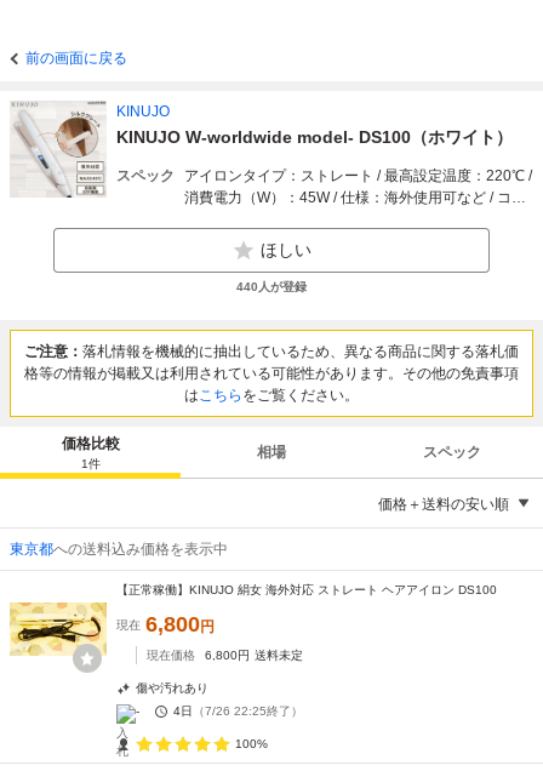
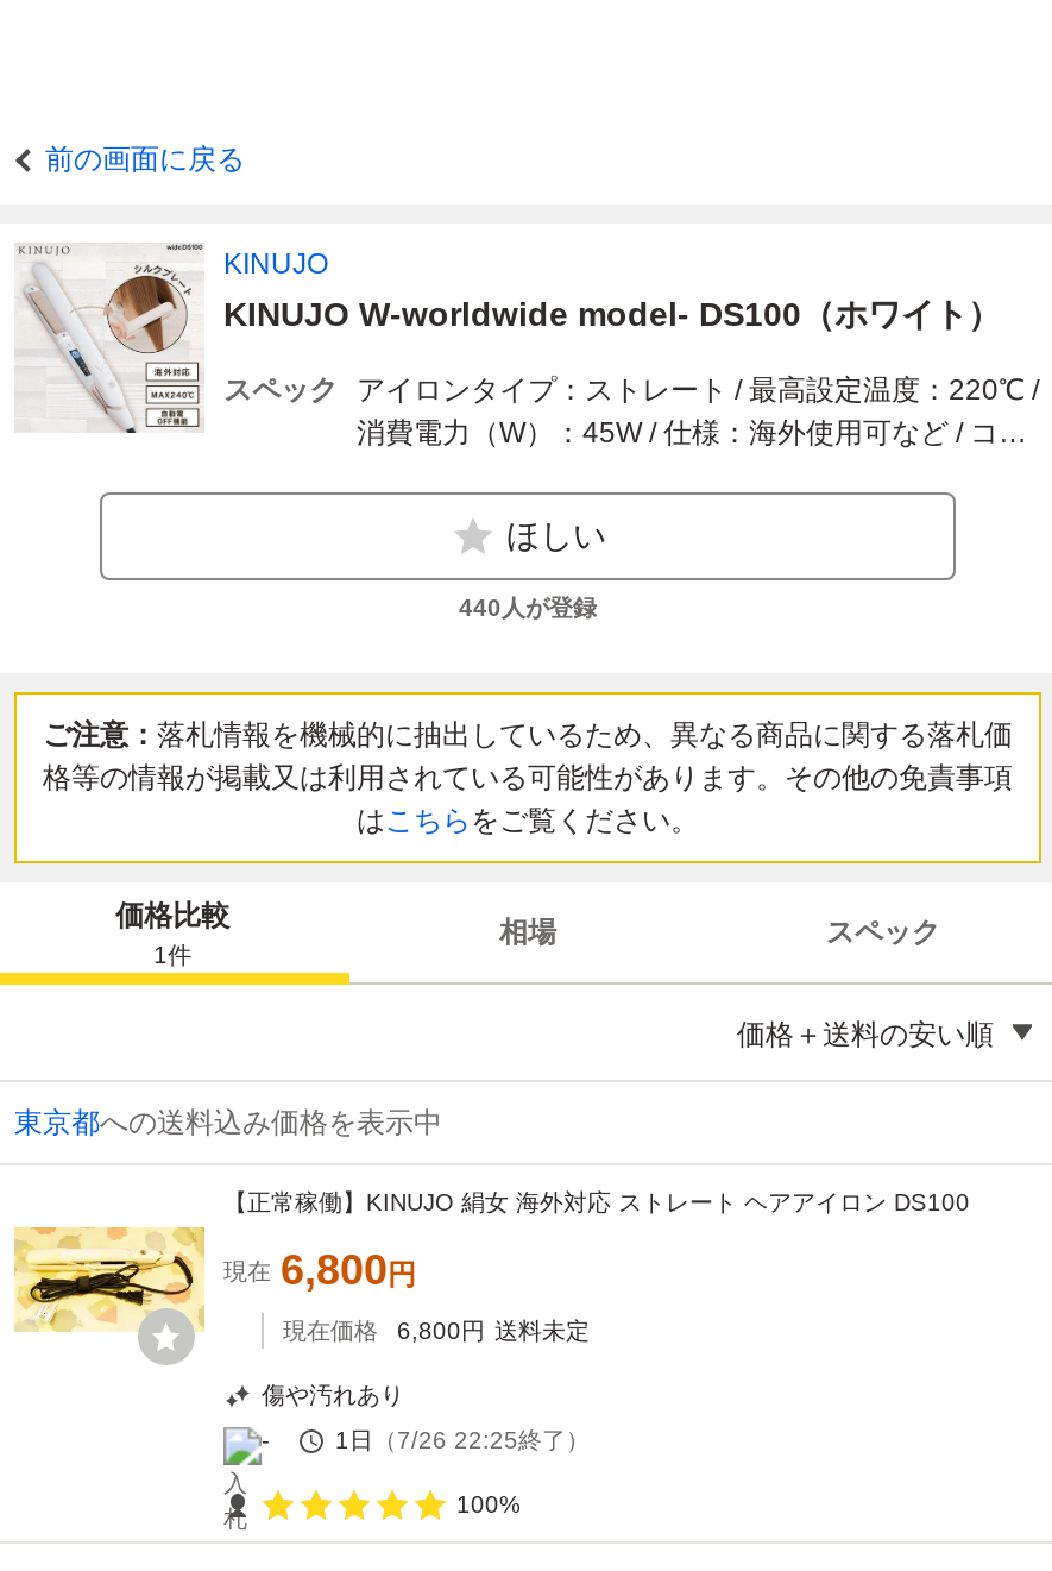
[173,704,303,718] 4日（7/26 22:25終了） -> [335,1427,590,1453] 1日（7/26 22:25終了）

